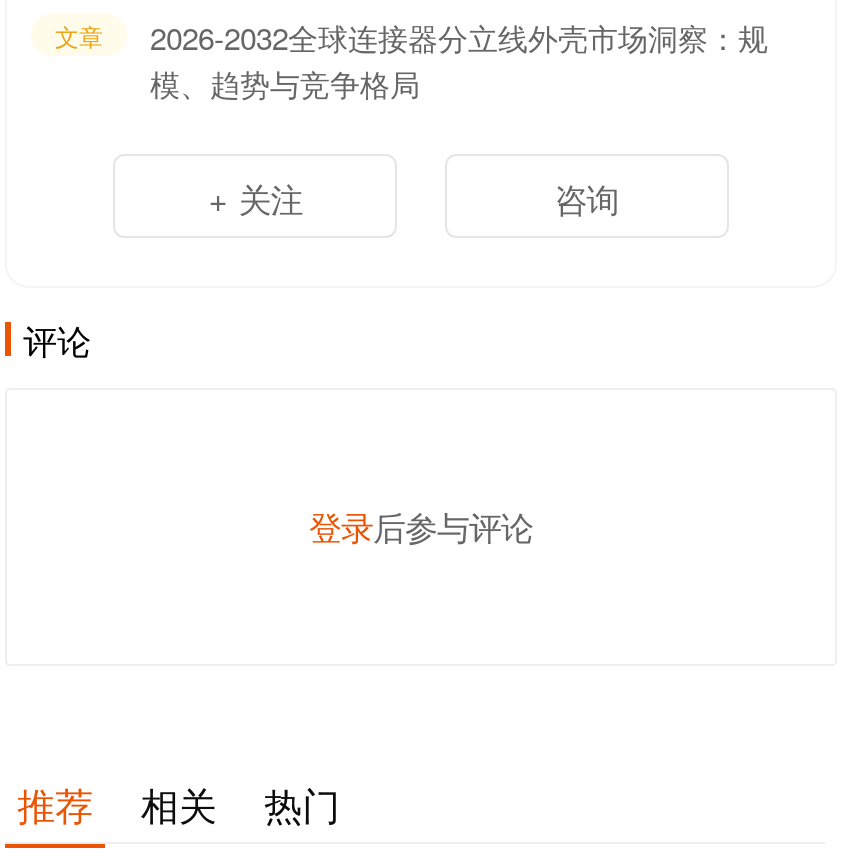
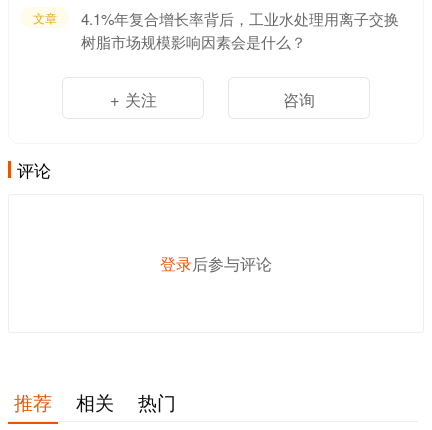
[150,16,768,104] 2026-2032全球连接器分立线外壳市场洞察：规 | 模、趋势与竞争格局 -> [80,8,398,52] 4.1%年复合增长率背后，工业水处理用离子交换 | 树脂市场规模影响因素会是什么？

